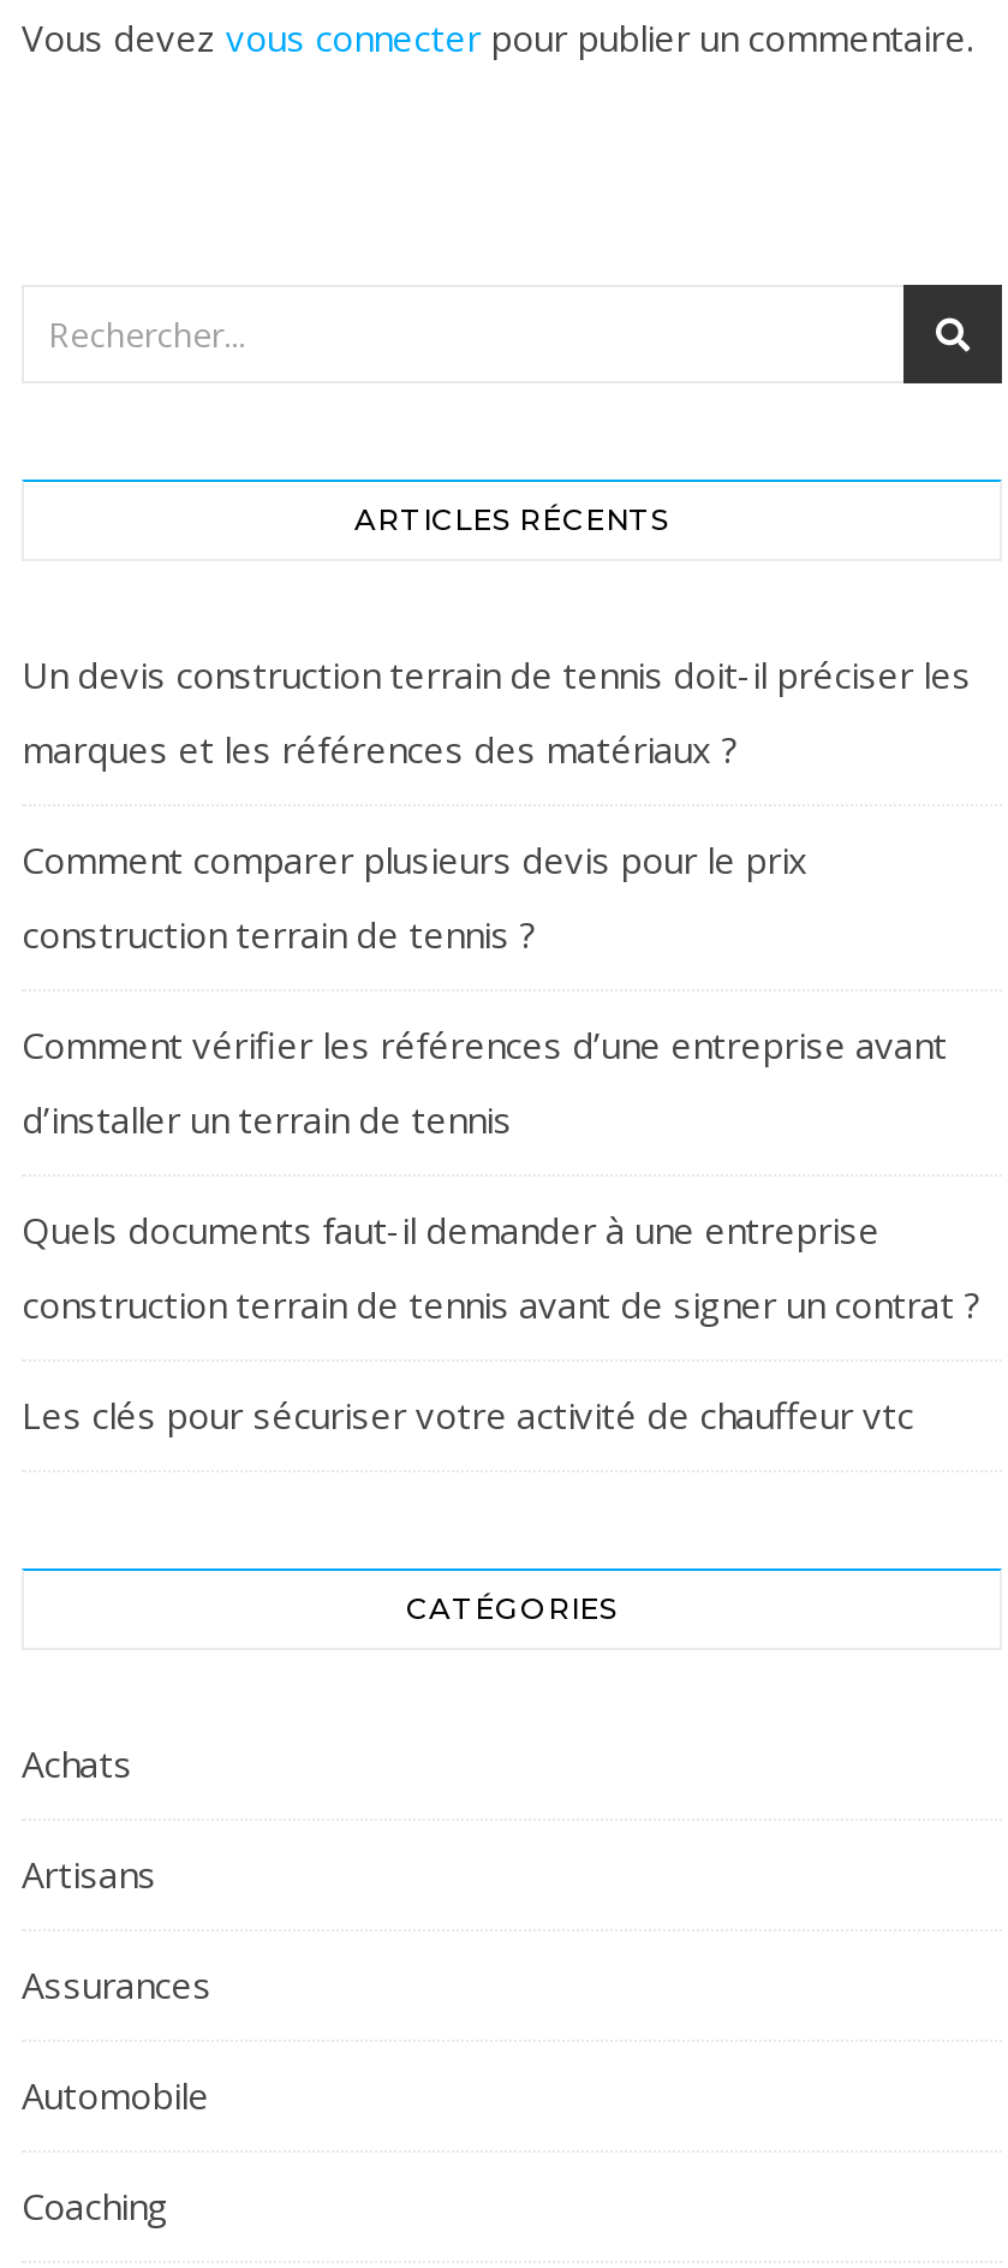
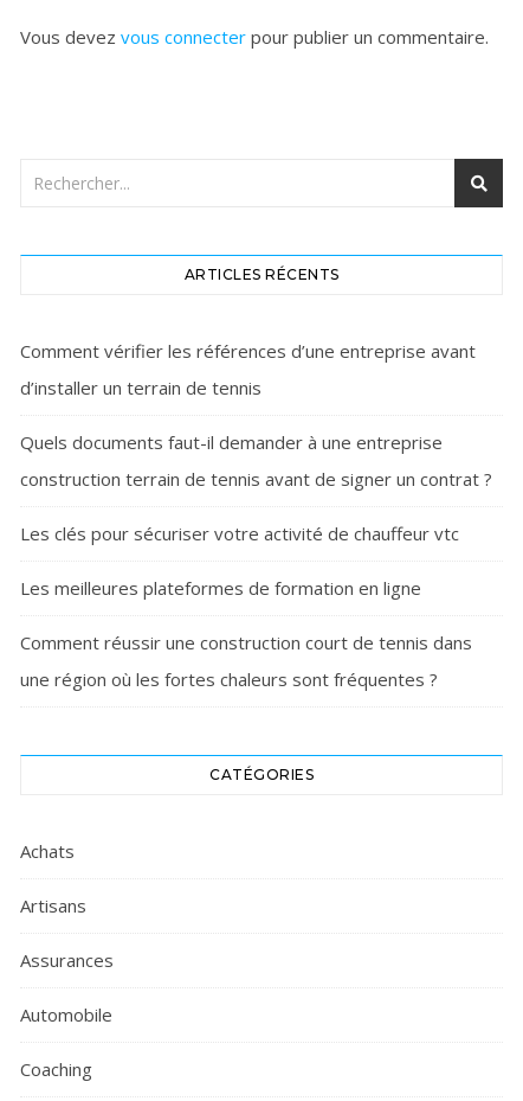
[22,649,971,957] Un devis construction terrain de tennis doit-il préciser les | marques et les références des matériaux ? | Comment comparer plusieurs devis pour le prix | construction terrain de tennis ? -> none
moved [22,1019,980,1438] -> [20,338,492,545]: Comment vérifier les références d’une entreprise avant | d’installer un terrain de tennis | Quels documents faut-il demander à une entreprise | construction terrain de tennis avant de signer un contrat ? | Les clés pour sécuriser votre activité de chauffeur vtc
none -> [20,576,472,690] Les meilleures plateformes de formation en ligne | Comment réussir une construction court de tennis dans | une région où les fortes chaleurs sont fréquentes ?

